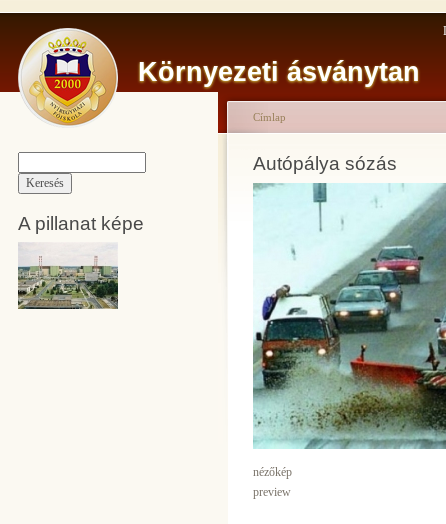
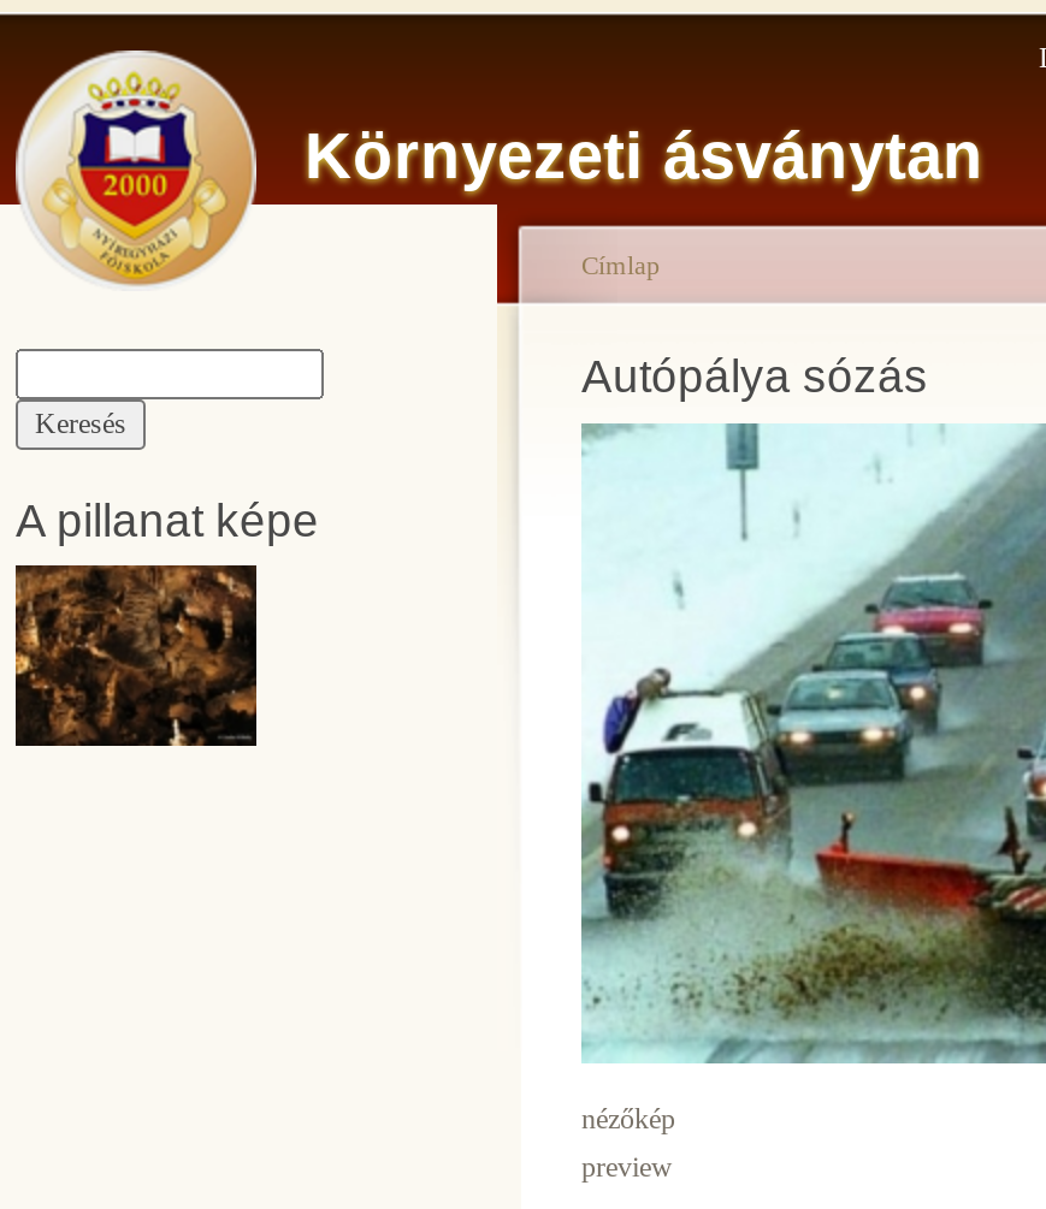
[18,242,119,317] [image] -> [13,563,259,748] [image]

